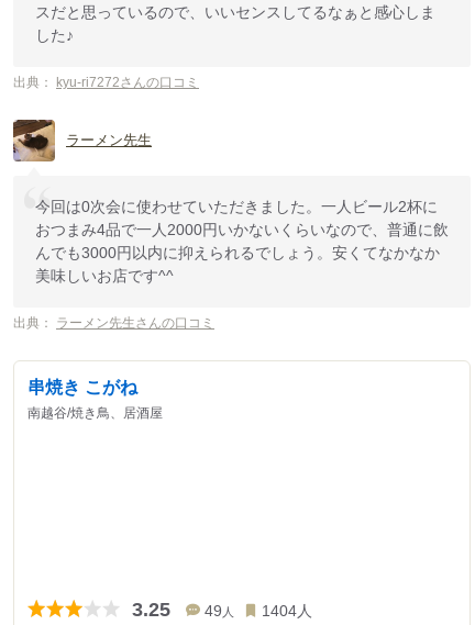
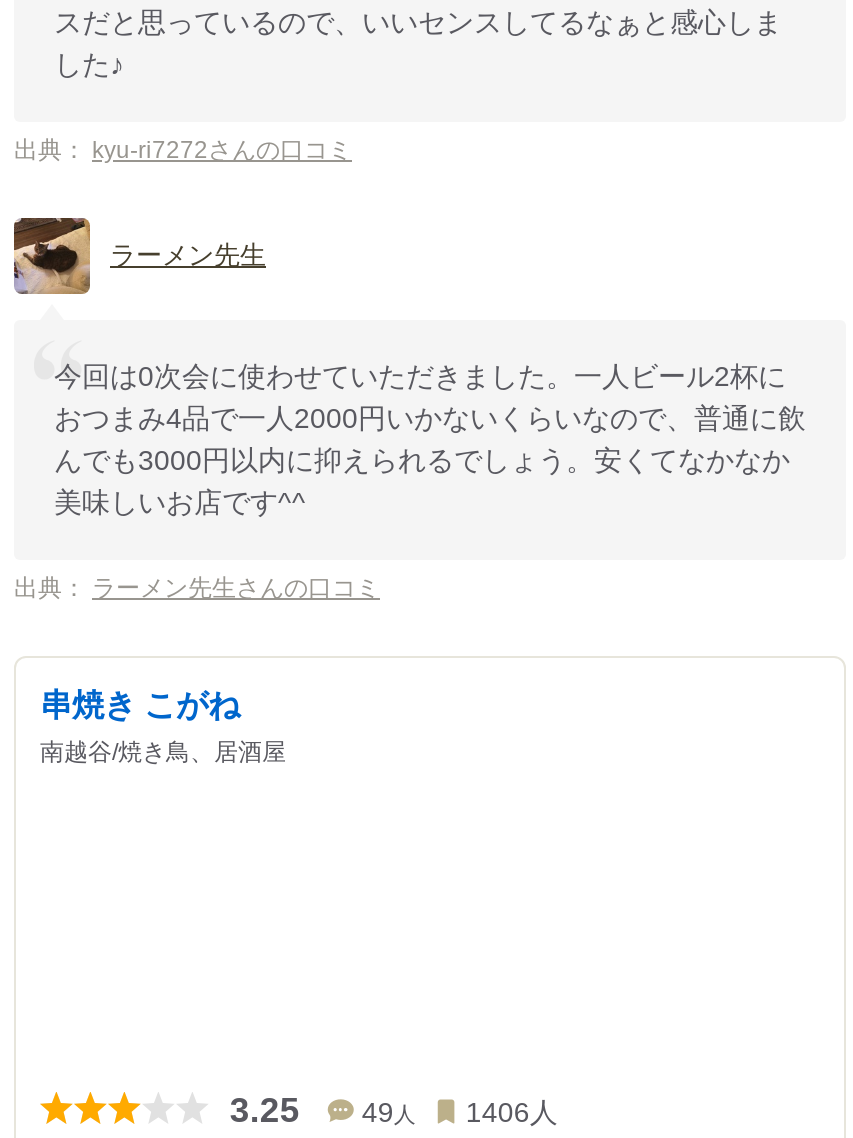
[132,598,312,620] 3.25 49人 1404人 -> [230,1089,558,1129] 3.25 49人 1406人

